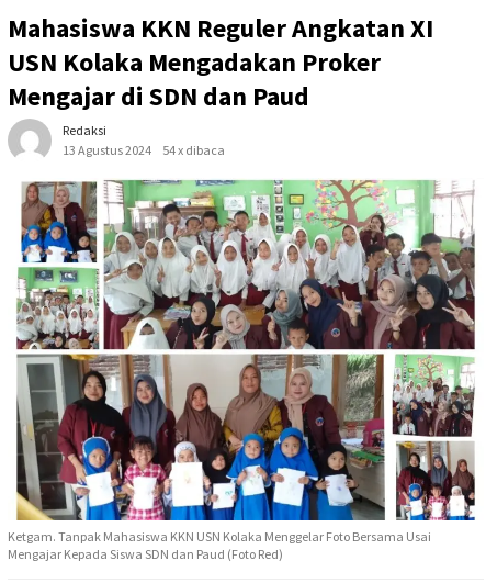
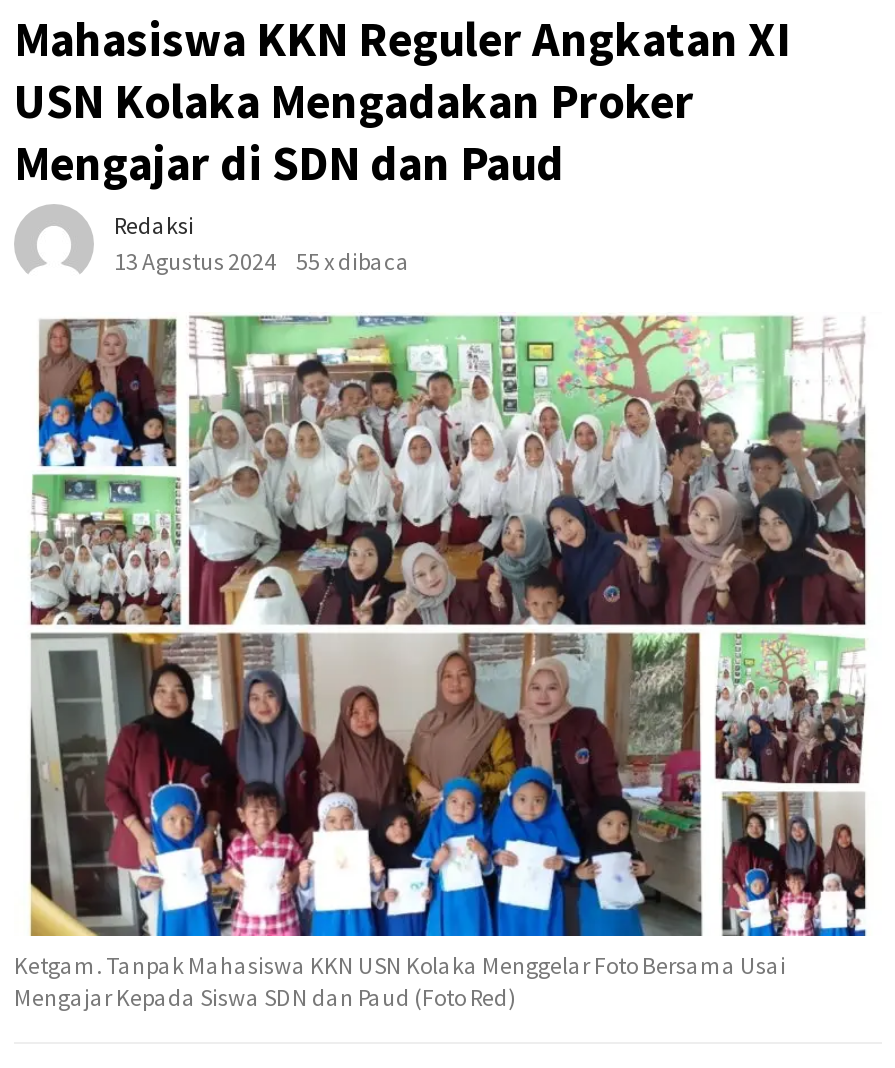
[63,142,225,159] 13 Agustus 2024 54 x dibaca -> [114,247,410,277] 13 Agustus 2024 55 x dibaca

